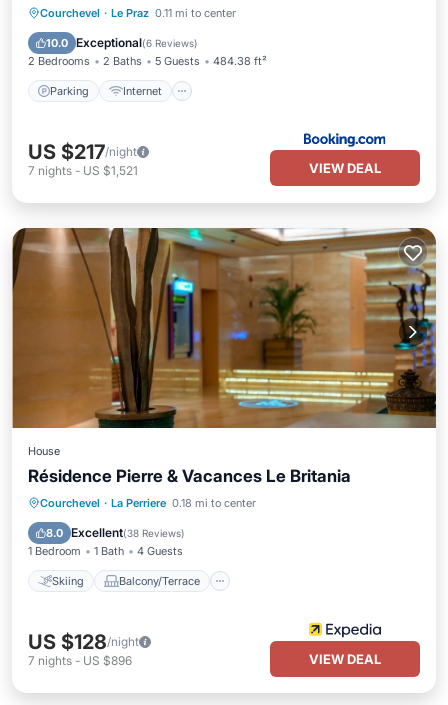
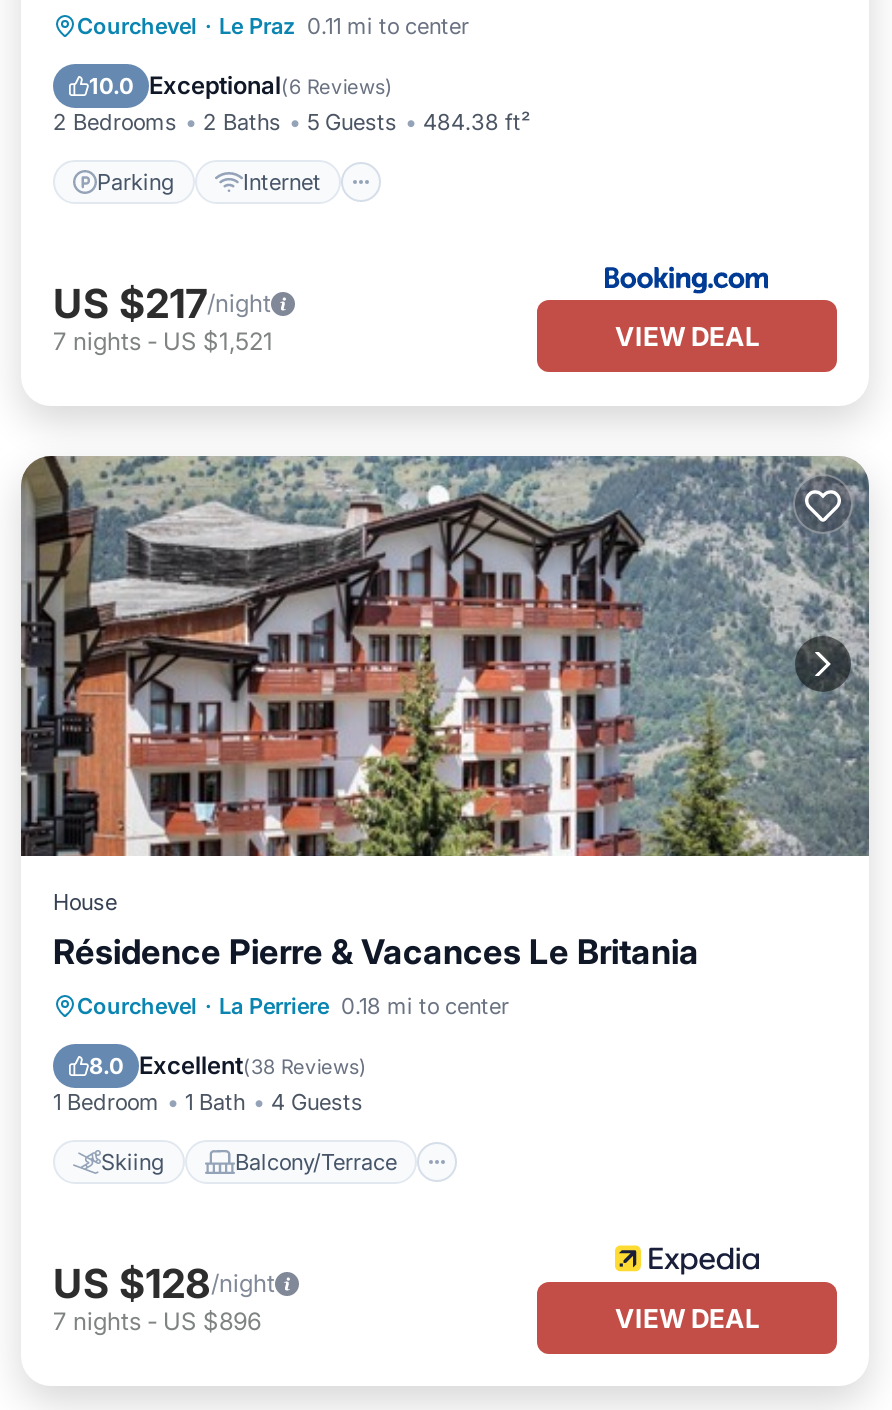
[12,227,436,429] [image] -> [19,454,871,858] [image]

